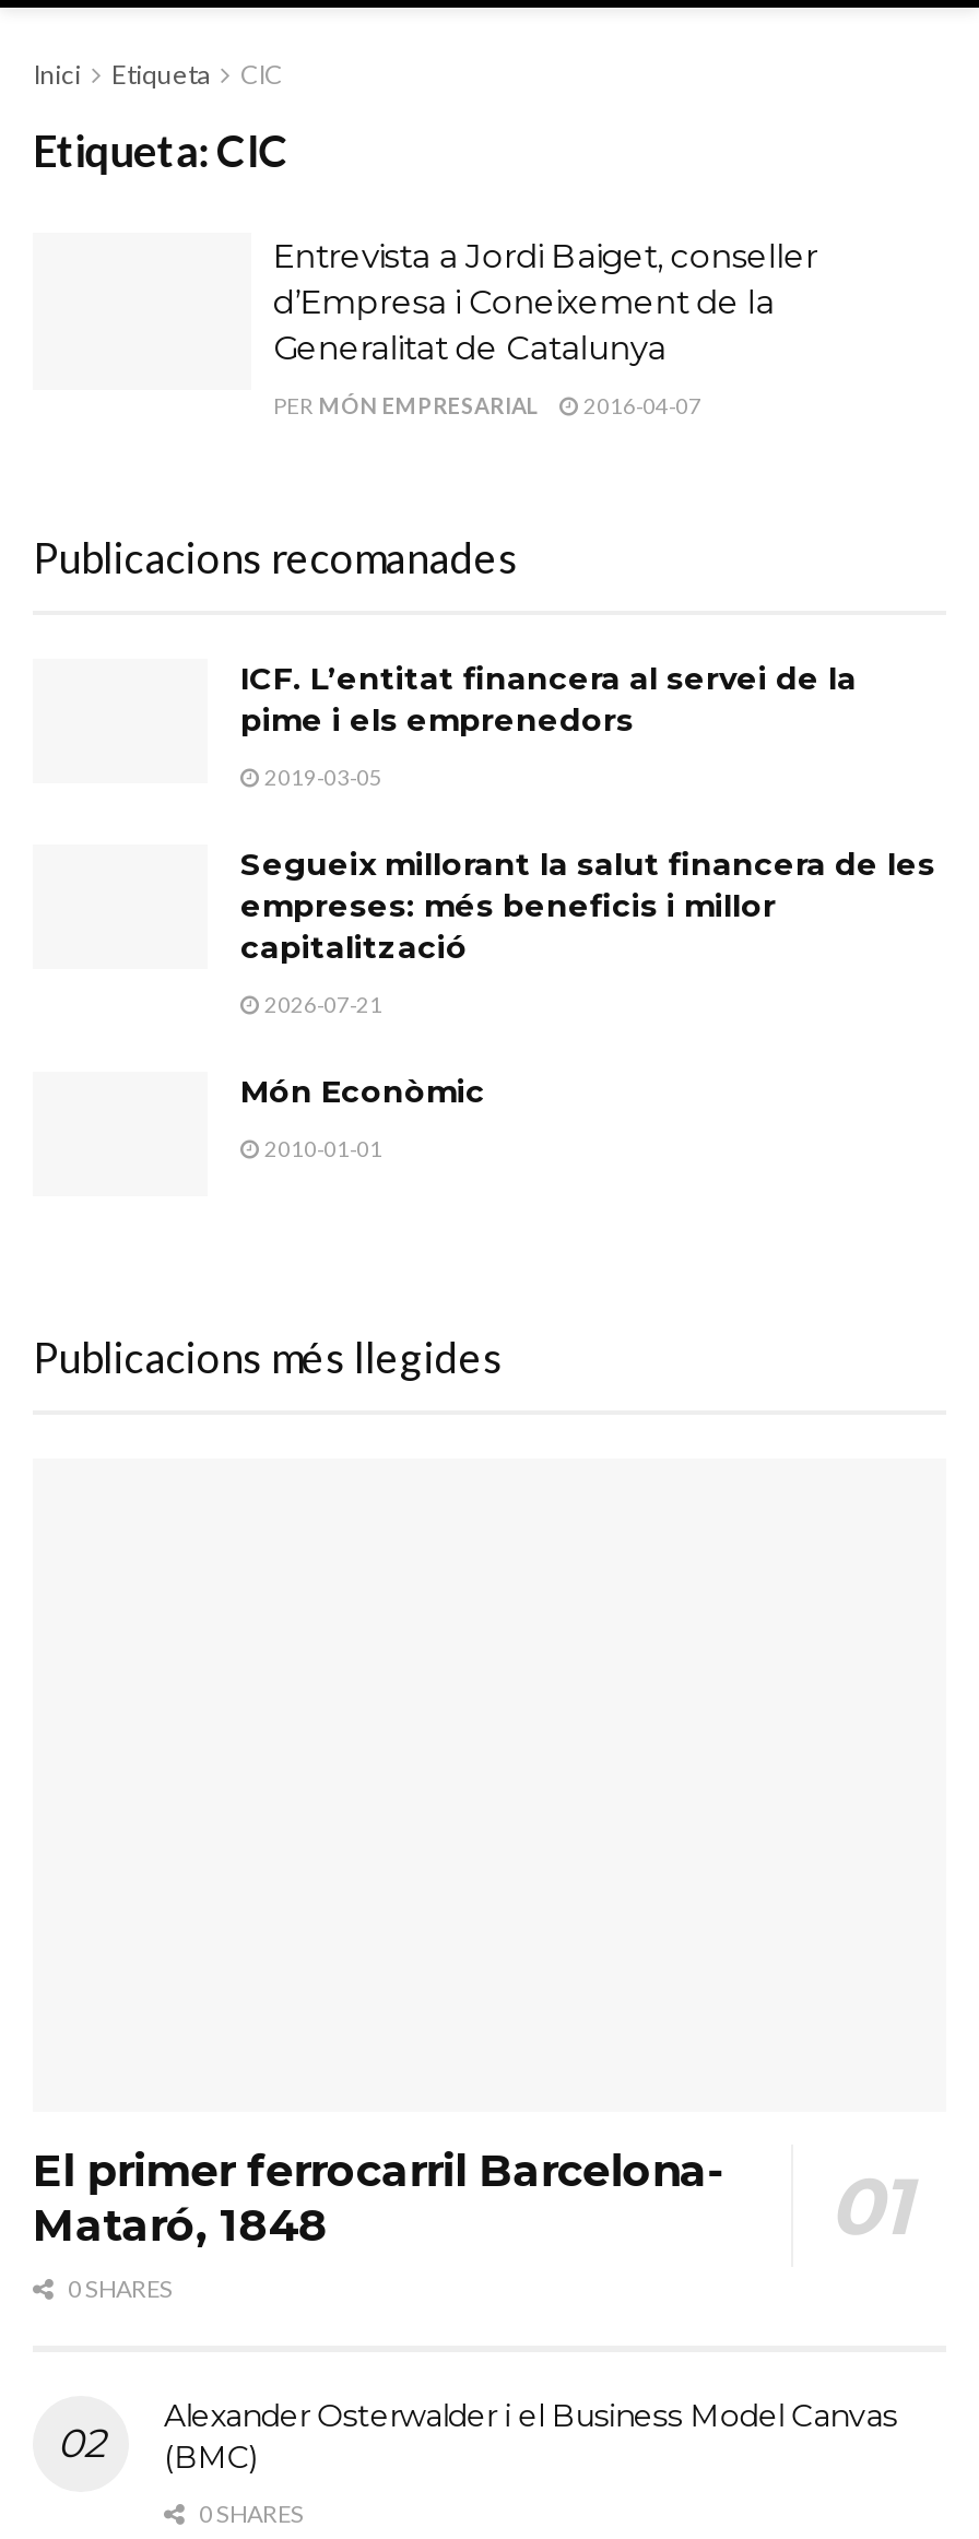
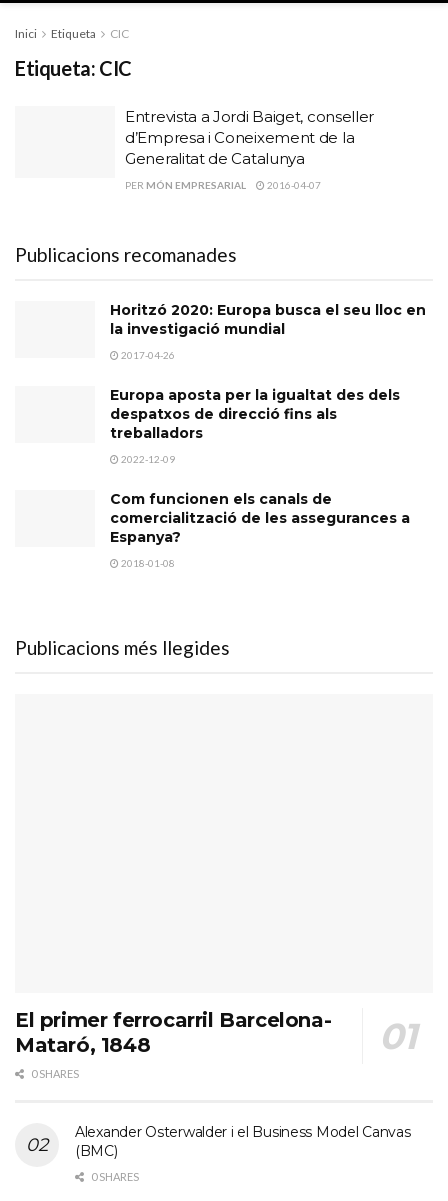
[240,659,857,740] ICF. L’entitat financera al servei de la | pime i els emprenedors -> [110,301,426,338] Horitzó 2020: Europa busca el seu lloc en | la investigació mundial
[260,764,382,790] 2019-03-05 -> [119,349,175,361] 2017-04-26
[240,845,935,967] Segueix millorant la salut financera de les | empreses: més beneficis i millor | capitalització -> [110,386,400,442] Europa aposta per la igualtat des dels | despatxos de direcció fins als | treballadors
[260,991,382,1017] 2026-07-21 -> [119,453,175,465] 2022-12-09
[240,1072,485,1111] Món Econòmic -> [110,490,410,546] Com funcionen els canals de | comercialització de les assegurances a | Espanya?
[260,1135,382,1161] 2010-01-01 -> [119,557,175,569] 2018-01-08

